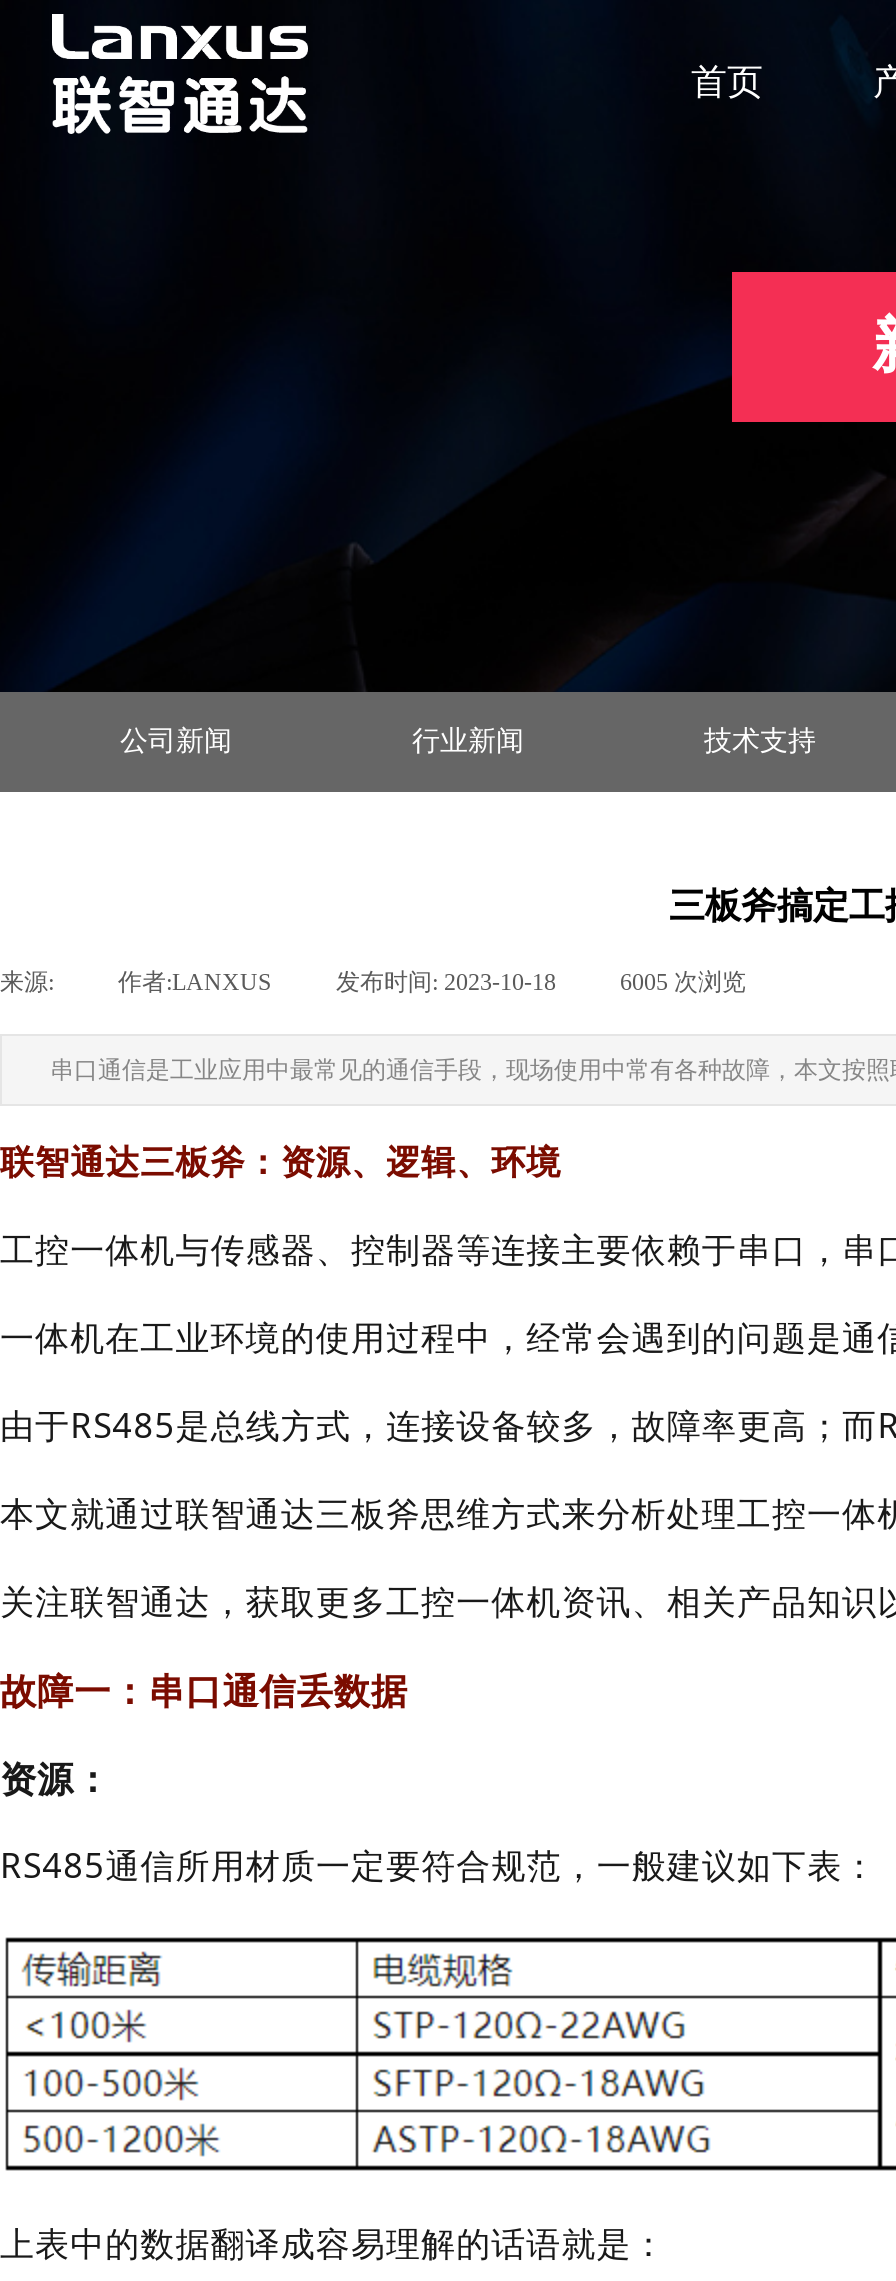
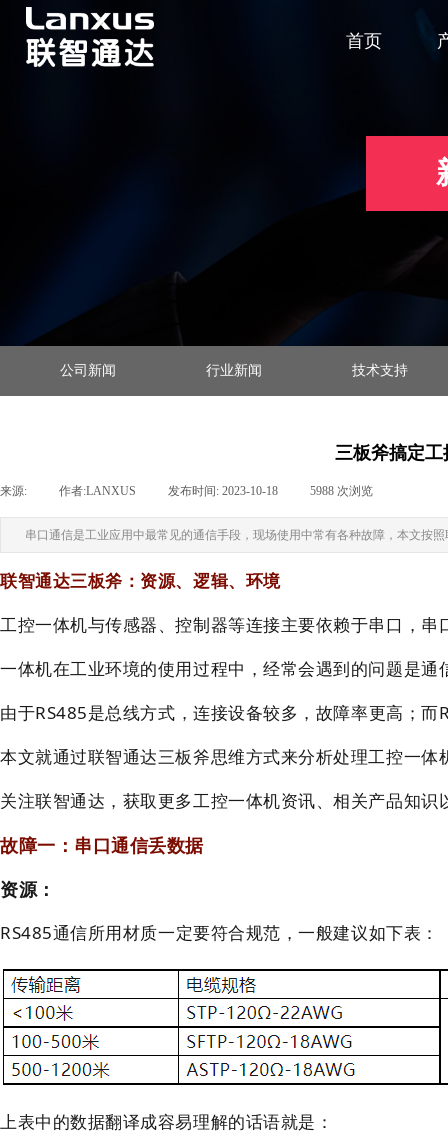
[620,968,746,996] 6005次浏览 -> [310,484,373,498] 5988次浏览

